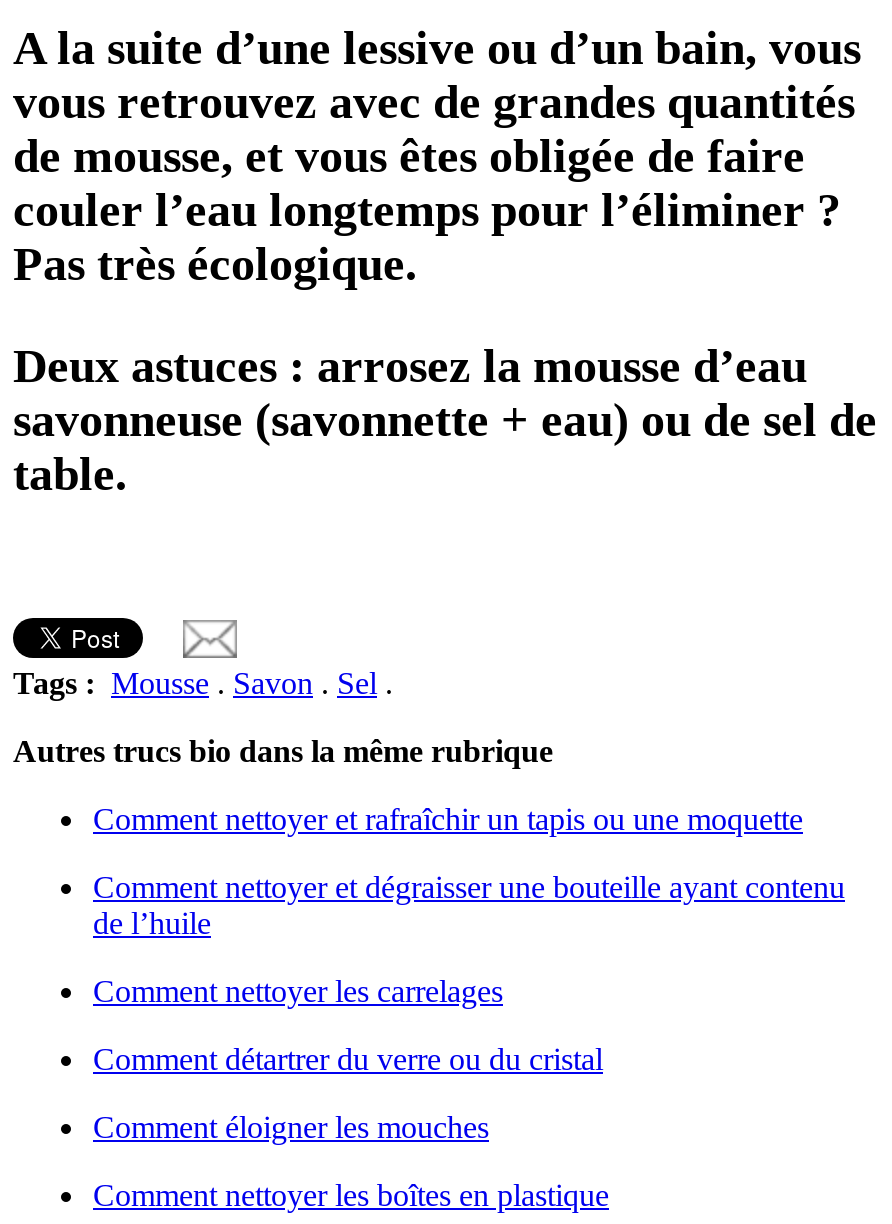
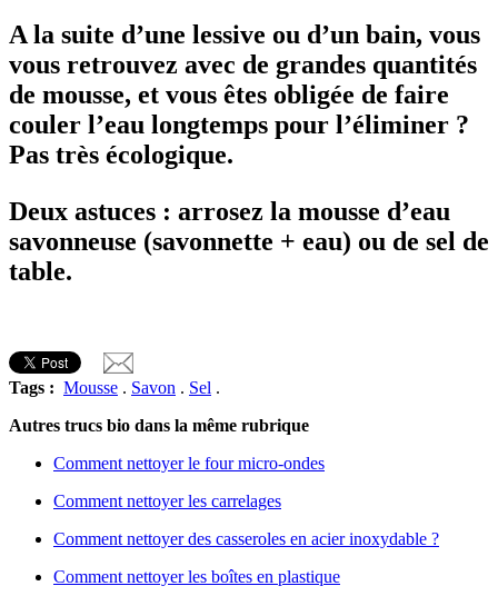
[93,802,845,940] Comment nettoyer et rafraîchir un tapis ou une moquette | Comment nettoyer et dégraisser une bouteille ayant contenu | de l’huile -> [53,454,325,472] Comment nettoyer le four micro-ondes
[93,1042,603,1144] Comment détartrer du verre ou du cristal | Comment éloigner les mouches -> [53,529,439,548] Comment nettoyer des casseroles en acier inoxydable ?

